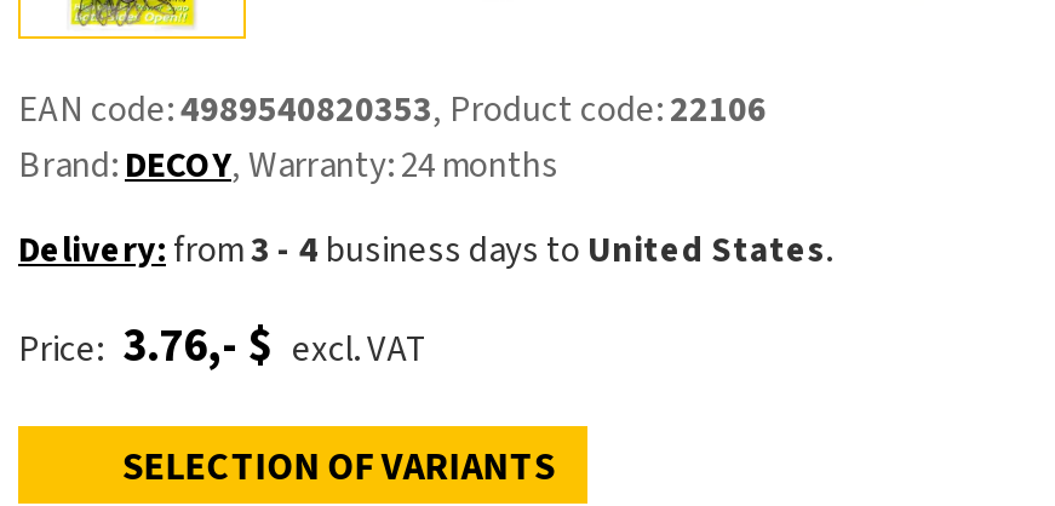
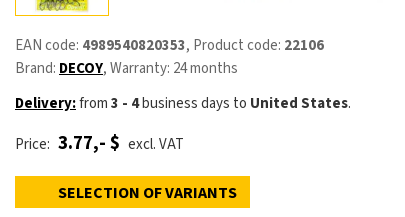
[18,312,428,380] Price: 3.76,- $ excl. VAT -> [15,129,184,157] Price: 3.77,- $ excl. VAT

